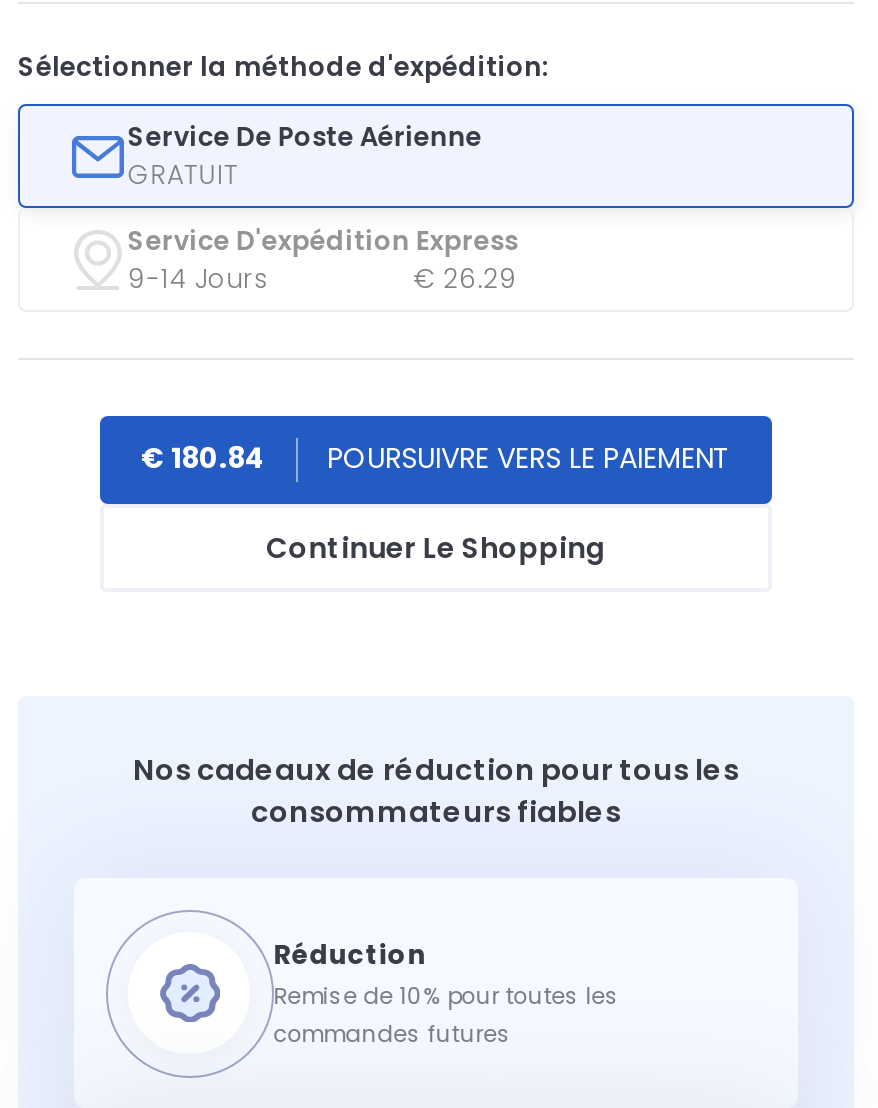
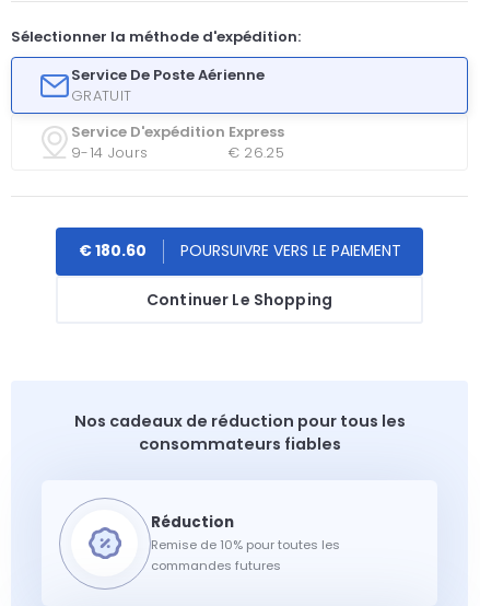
[413,259,518,297] € 26.29 -> [228,142,284,162] € 26.25
[141,438,265,478] € 180.84 -> [78,240,146,261] € 180.60

